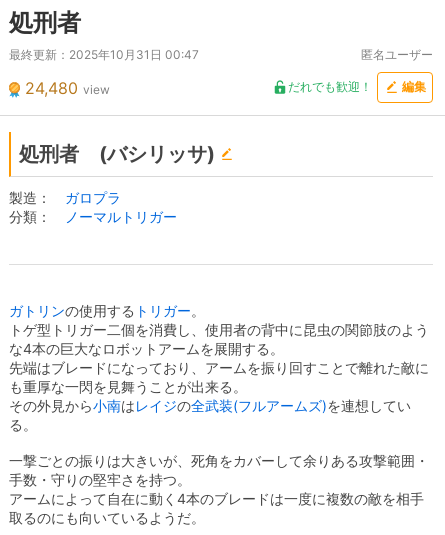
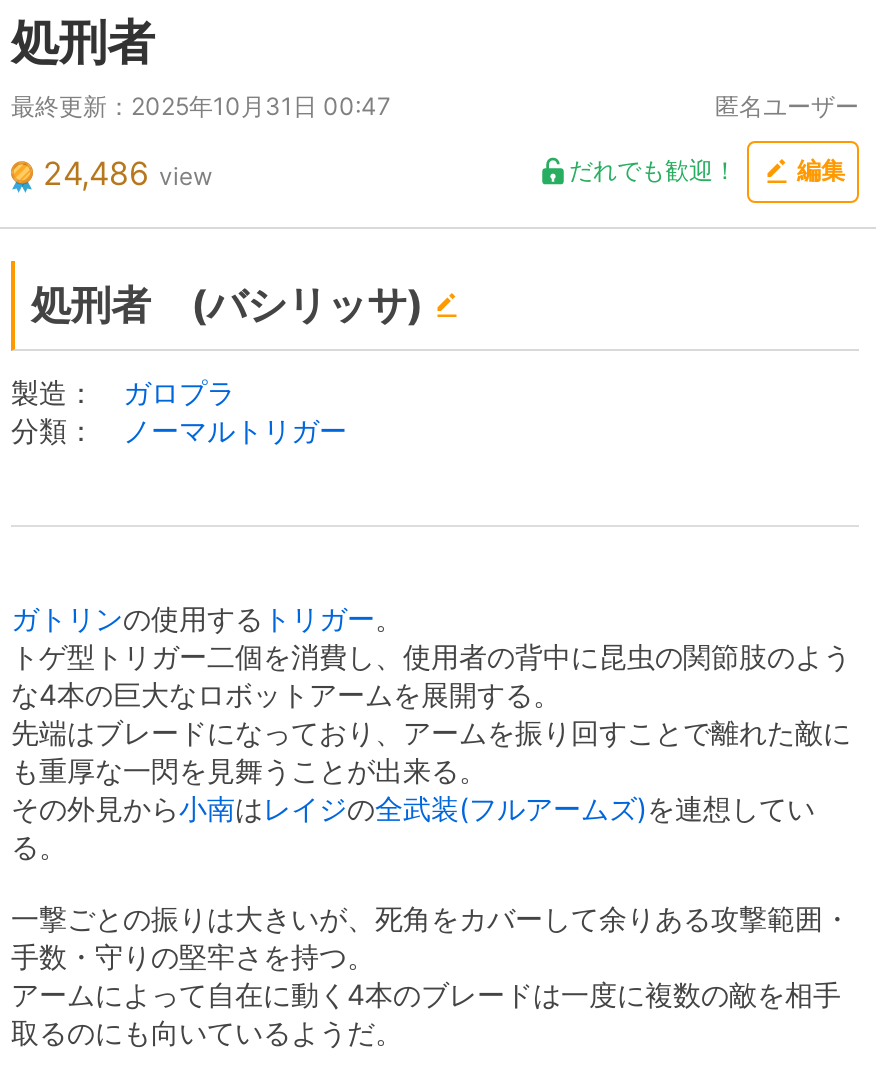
[25,77,110,97] 24,480 view -> [43,152,213,192] 24,486 view

